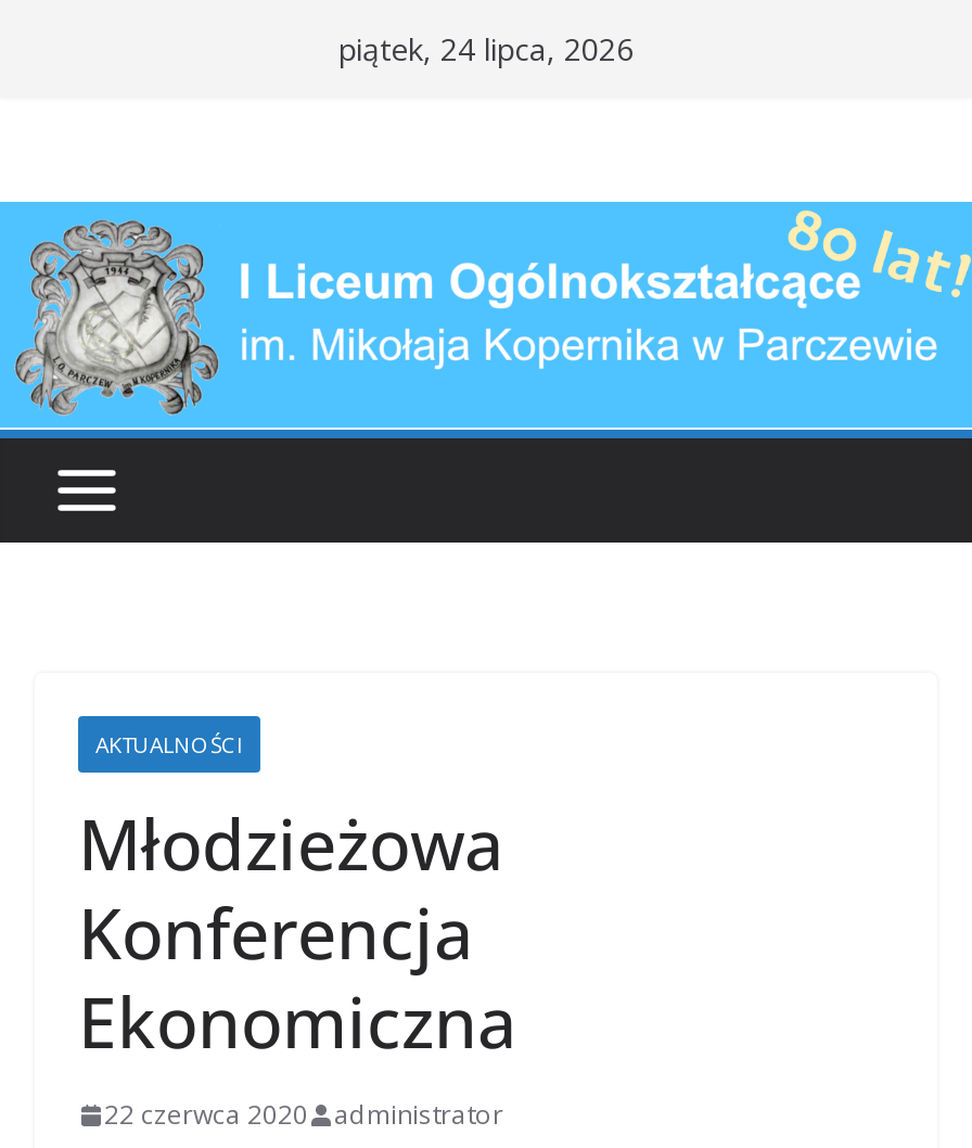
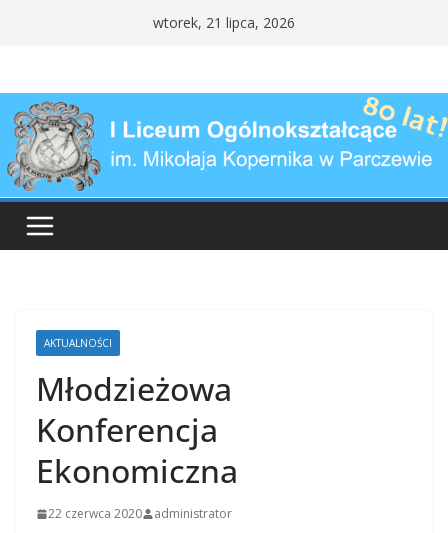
[338,28,634,69] piątek, 24 lipca, 2026 -> [153,13,295,32] wtorek, 21 lipca, 2026

